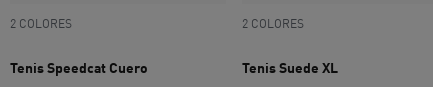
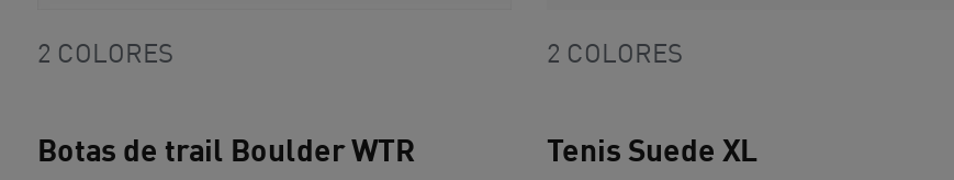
[10,59,148,76] Tenis Speedcat Cuero -> [37,131,415,168] Botas de trail Boulder WTR

